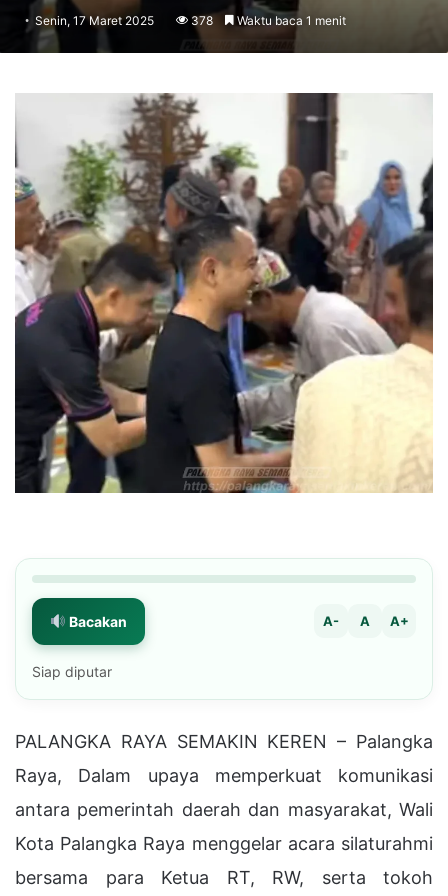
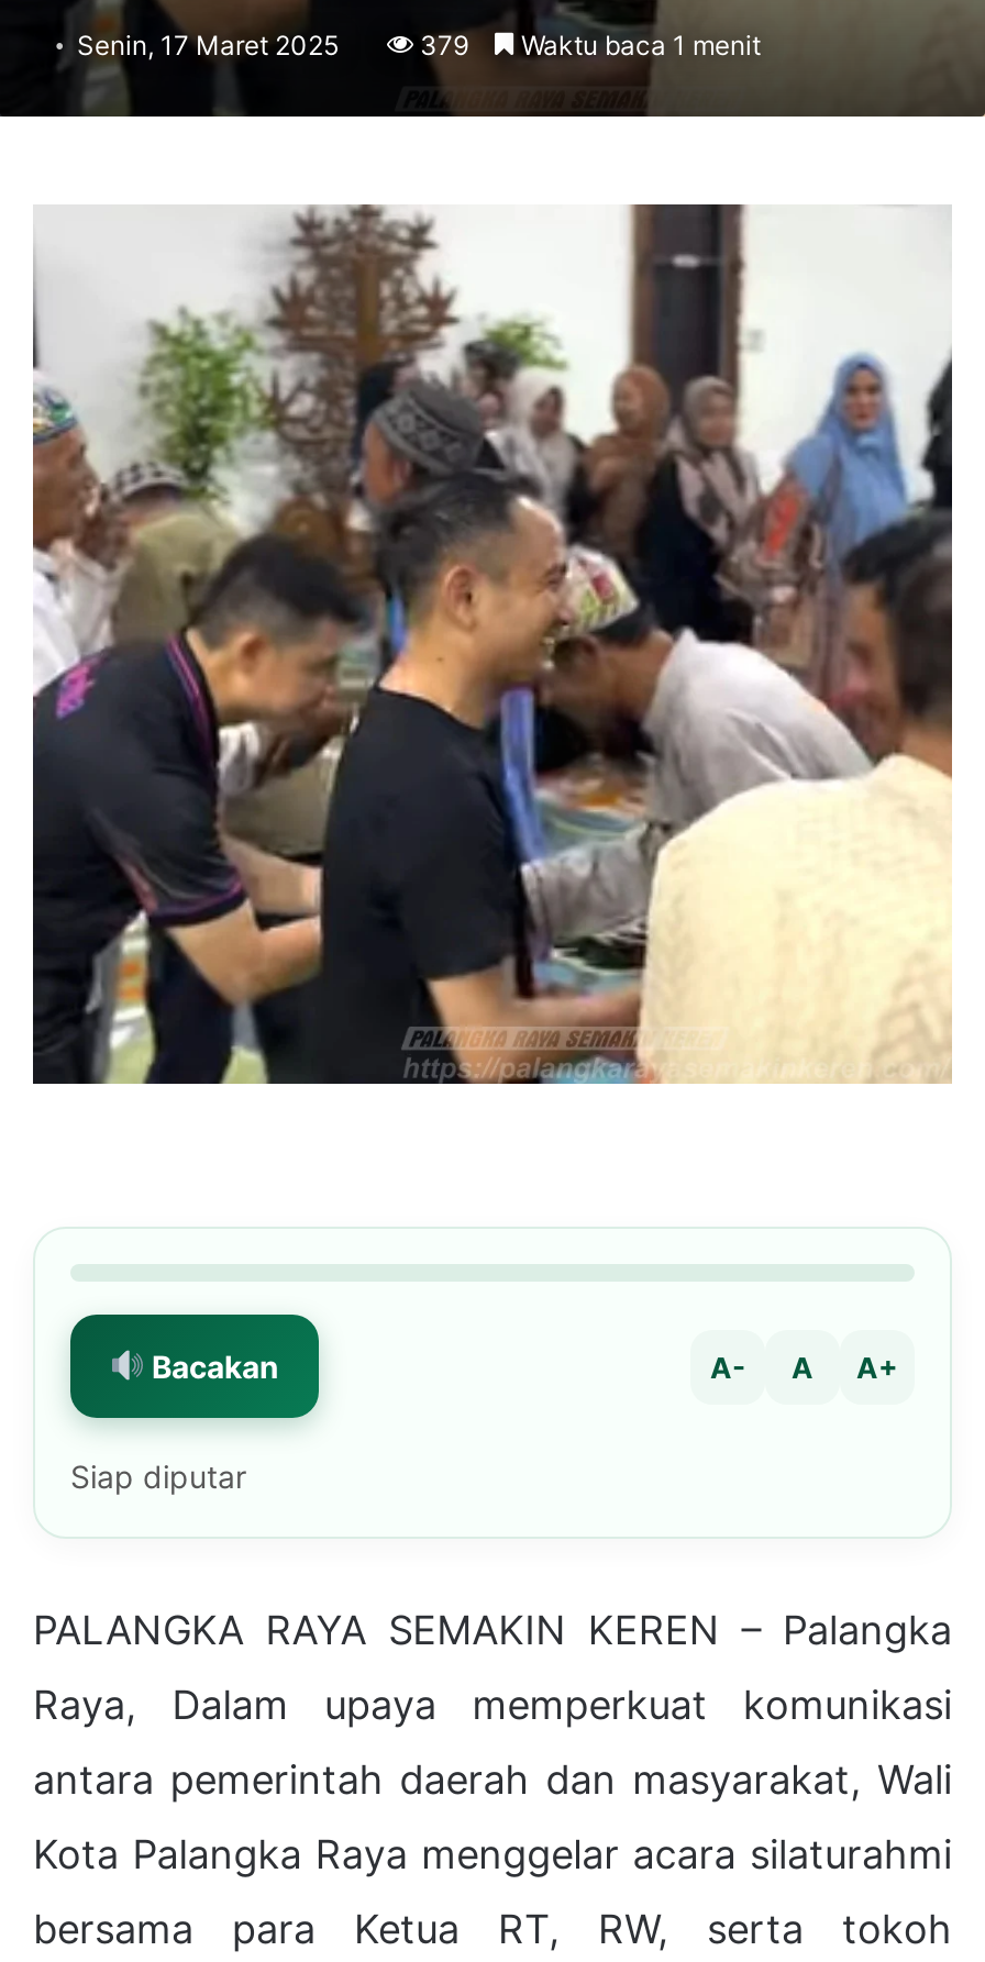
[188,13,346,28] 378 Waktu baca 1 menit -> [413,30,761,63] 379 Waktu baca 1 menit

